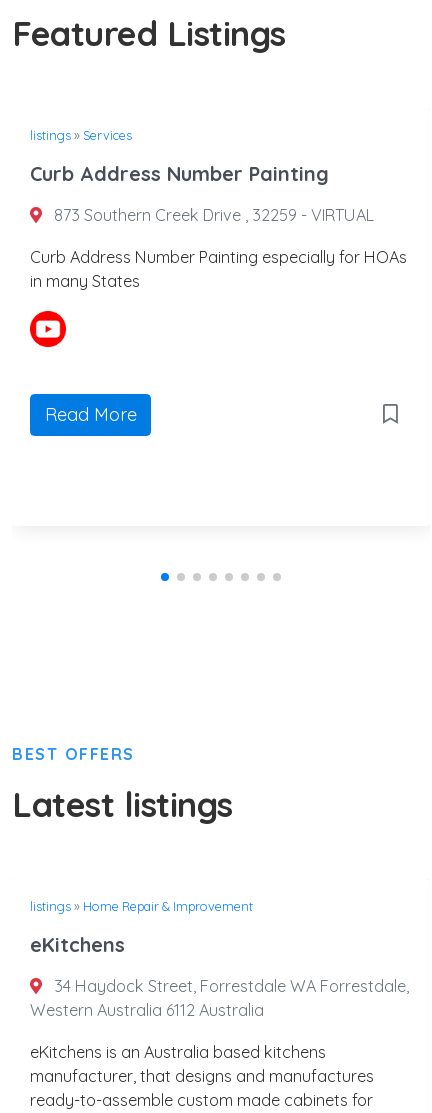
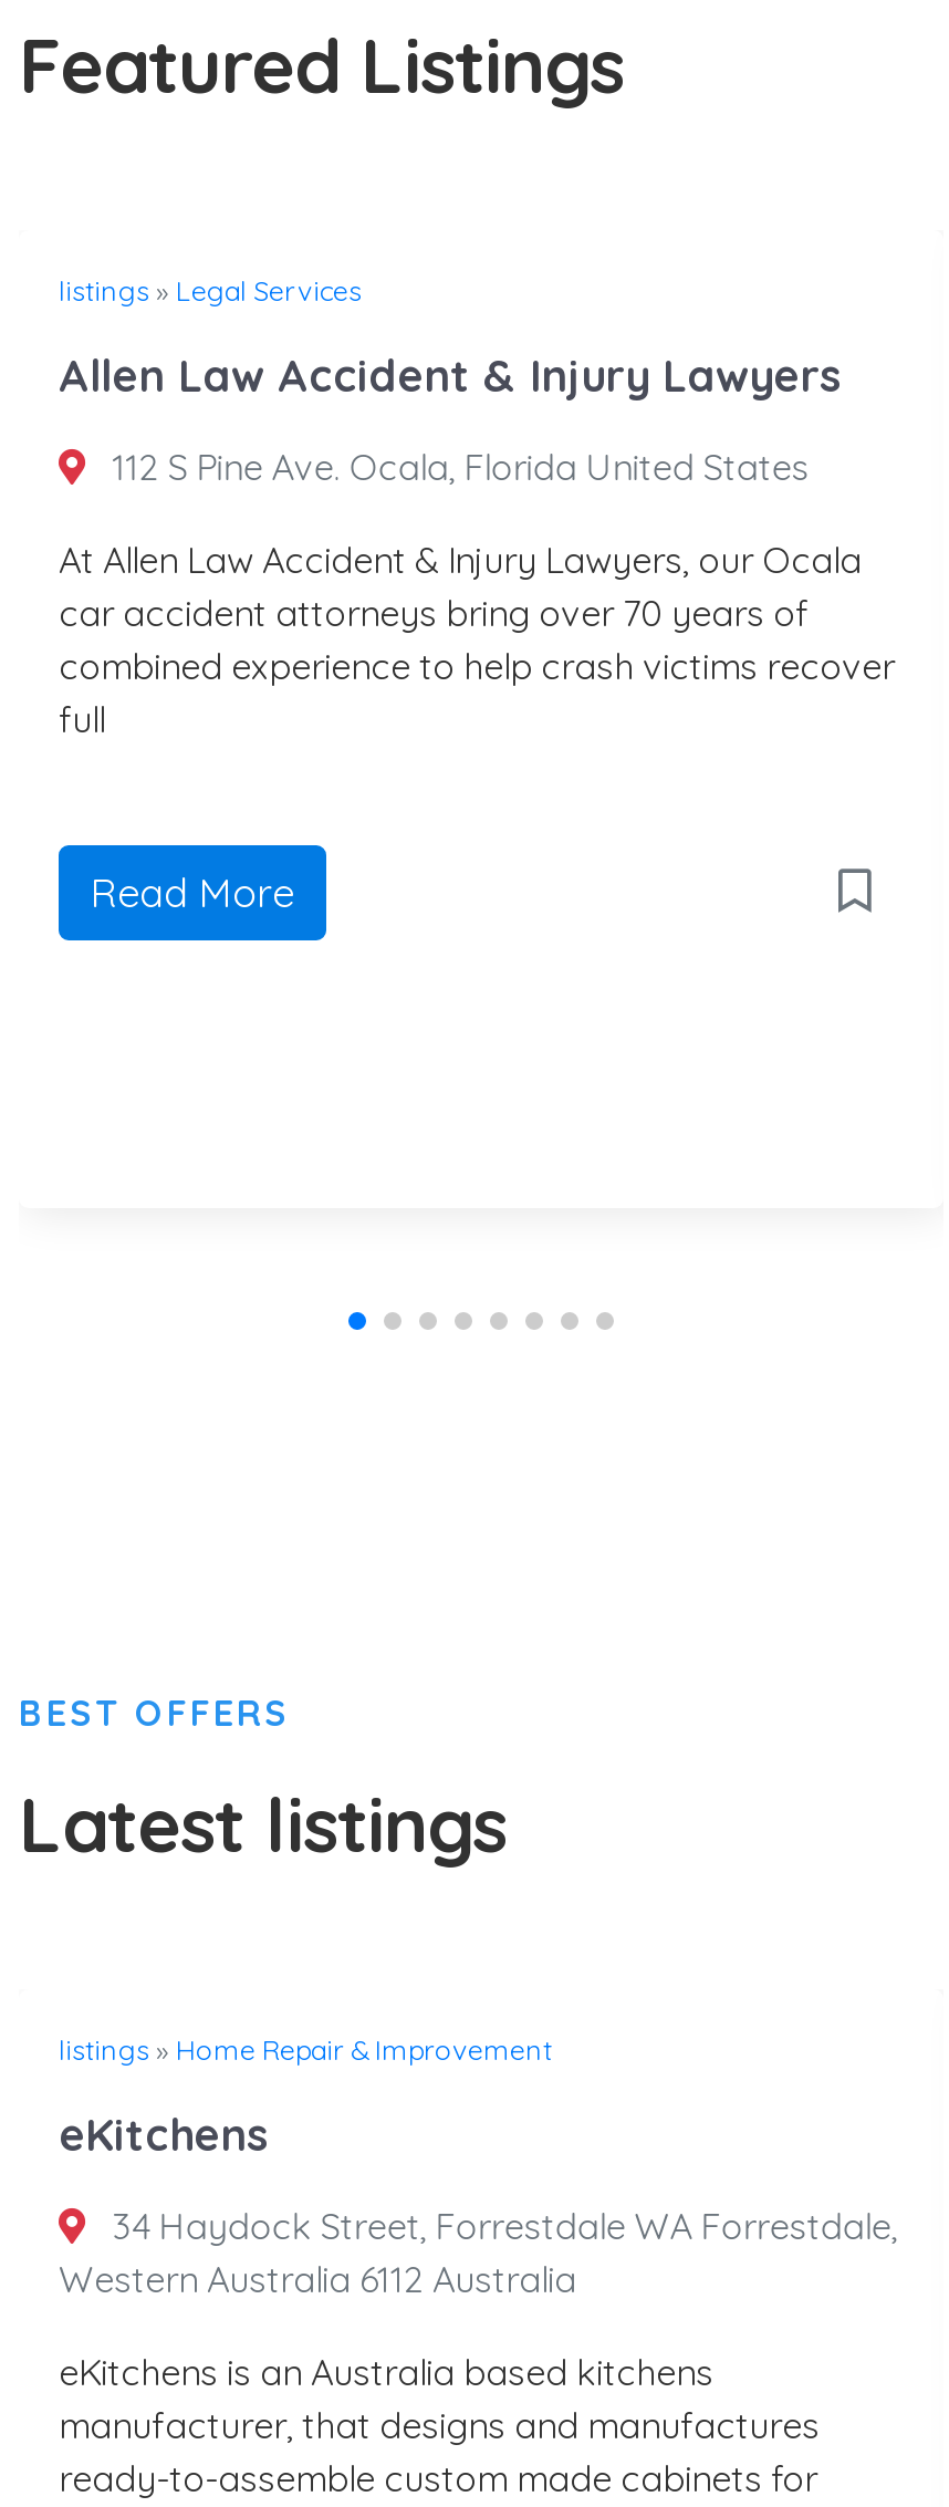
[30,127,132,143] listings» Services -> [59,272,362,308] listings» Legal Services
[30,161,329,186] Curb Address Number Painting -> [59,348,842,403] Allen Law Accident & Injury Lawyers
[50,205,374,225] 873 Southern Creek Drive , 32259 - VIRTUAL -> [103,445,809,489] 112 S Pine Ave. Ocala, Florida United States
[30,247,407,291] Curb Address Number Painting especially for HOAs | in many States -> [59,538,895,741] At Allen Law Accident & Injury Lawyers, our Ocala | car accident attorneys bring over 70 years of | combined experience to help crash victims recover | full

